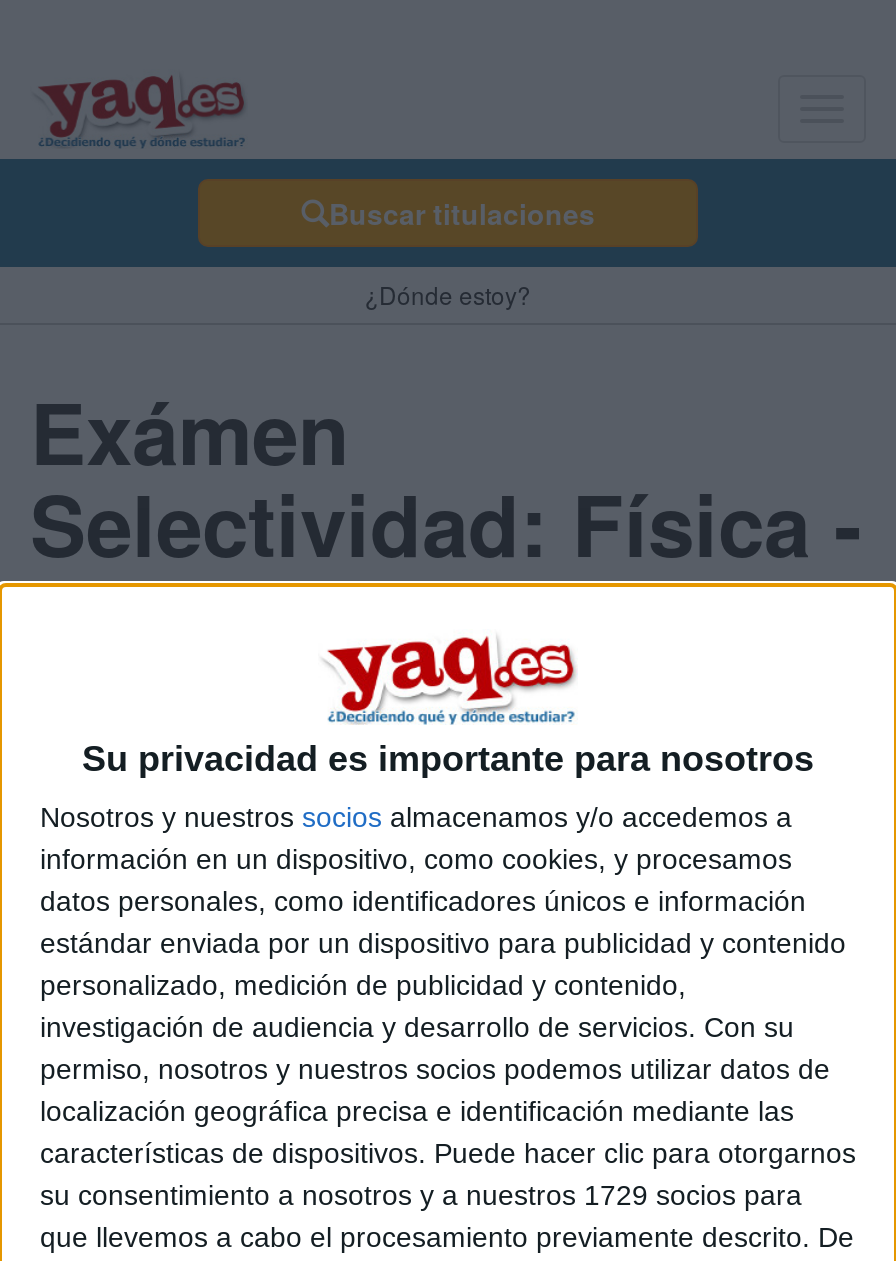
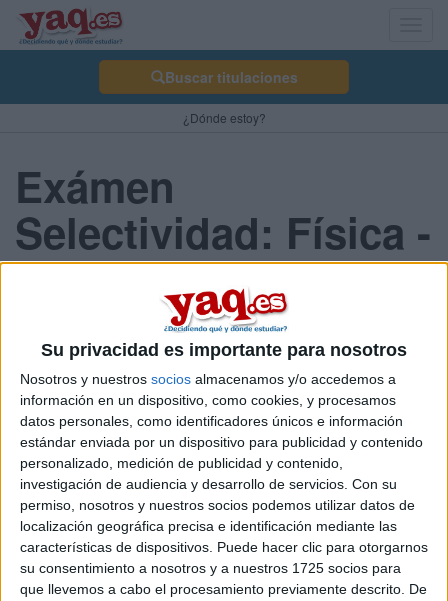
[40,1179,802,1211] su consentimiento a nosotros y a nuestros 1729 socios para -> [20,560,401,576] su consentimiento a nosotros y a nuestros 1725 socios para

